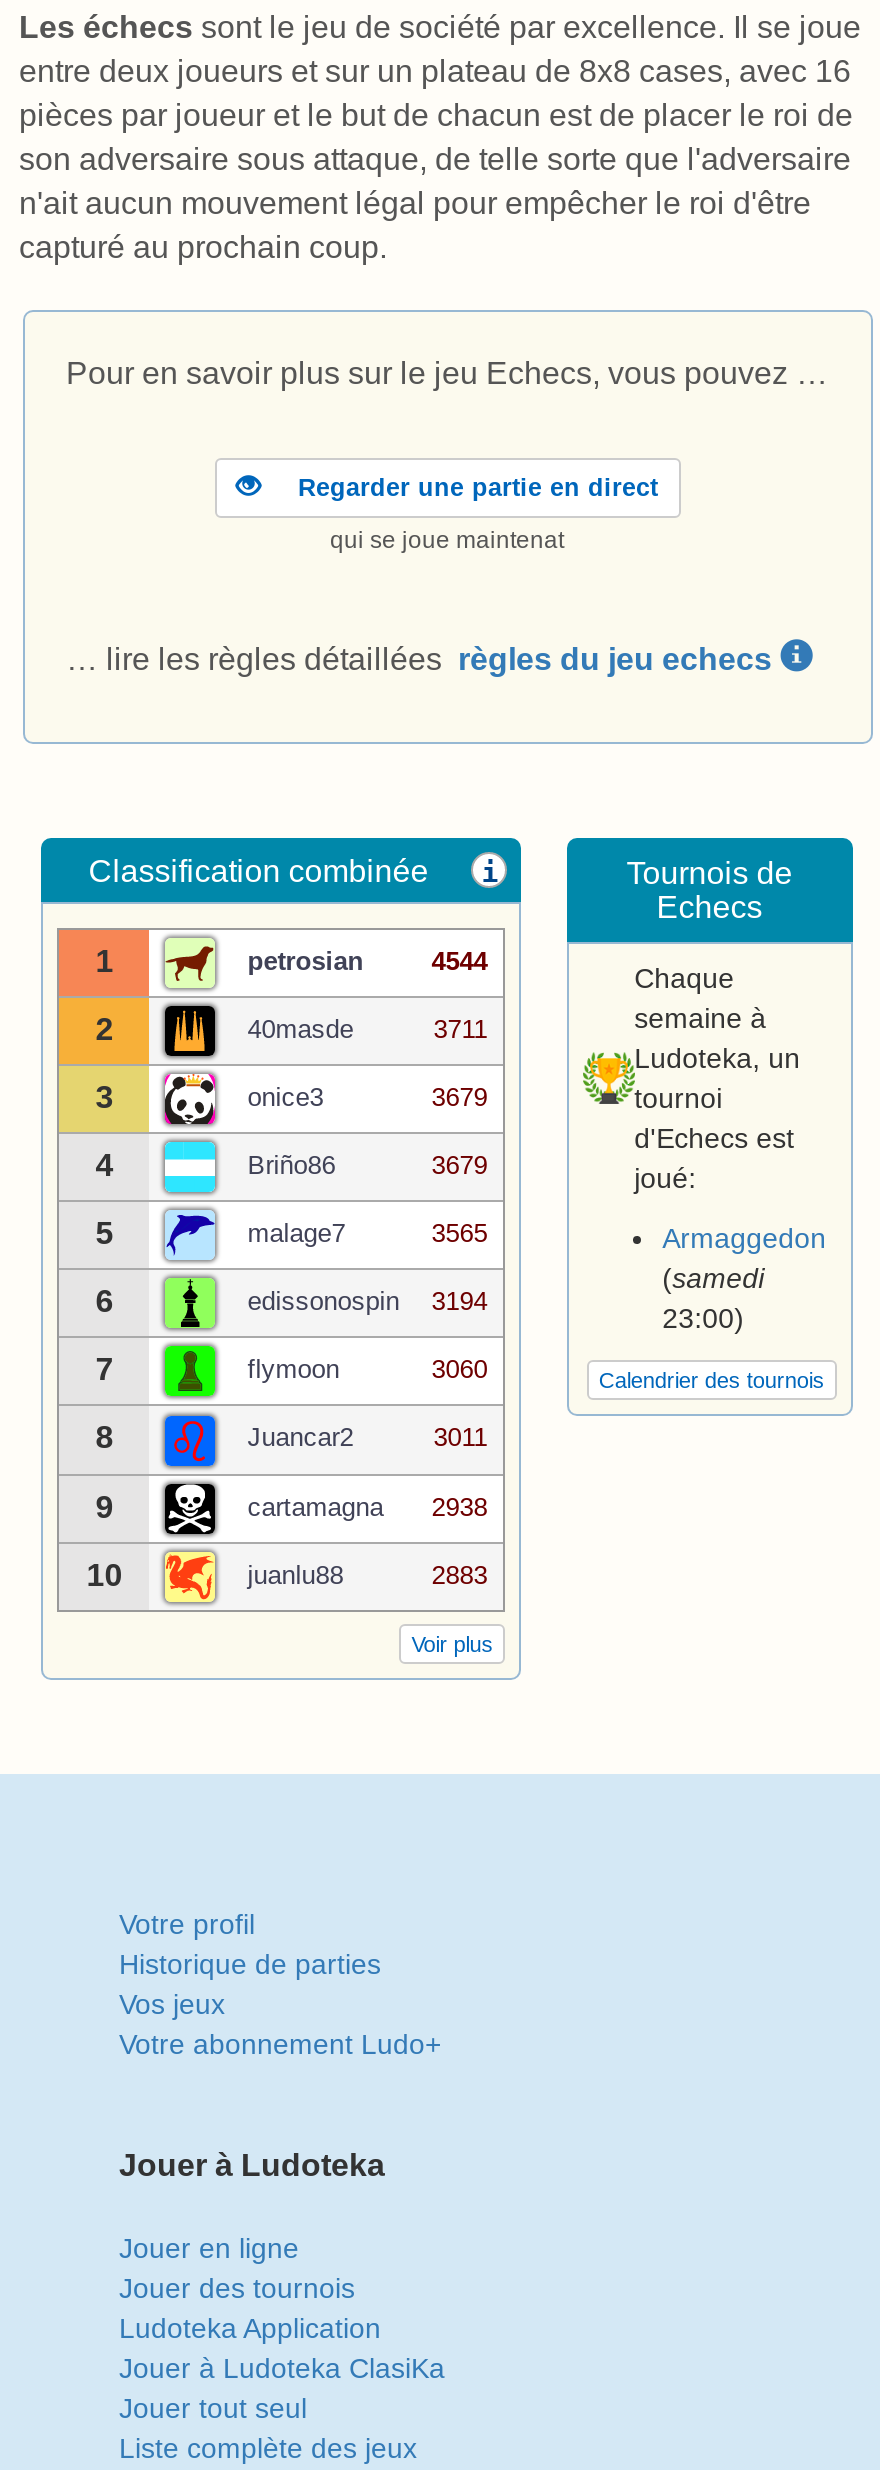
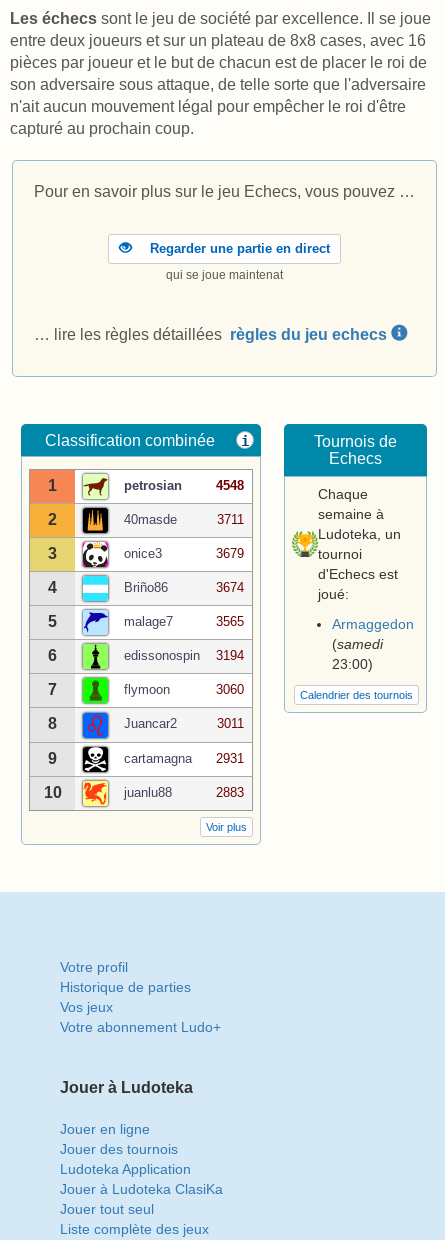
[431,946,487,976] 4544 -> [216,478,244,493] 4548
[431,1150,487,1180] 3679 -> [216,580,244,595] 3674
[247,1491,487,1521] cartamagna 2938 -> [124,750,244,765] cartamagna 2931

